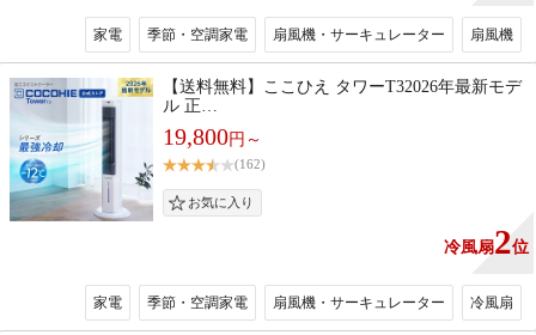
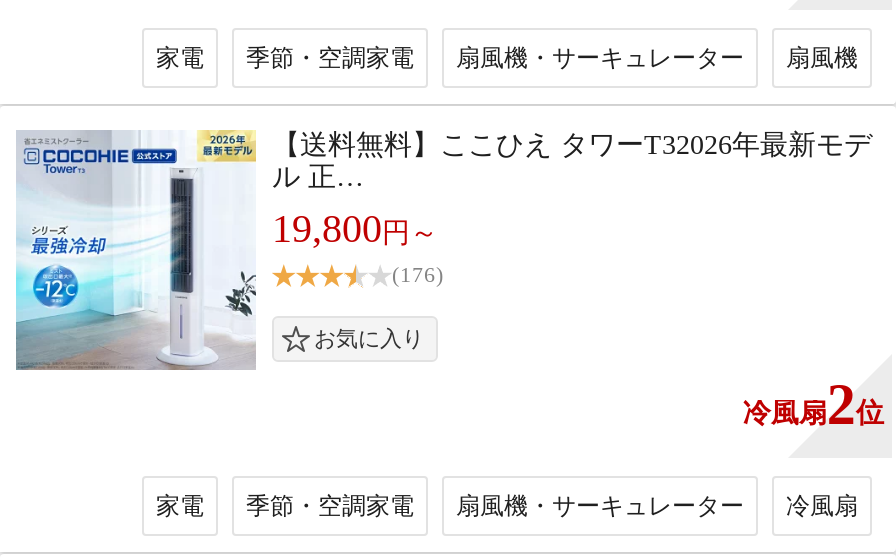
[234,157,266,171] (162) -> [392,263,444,287] (176)

